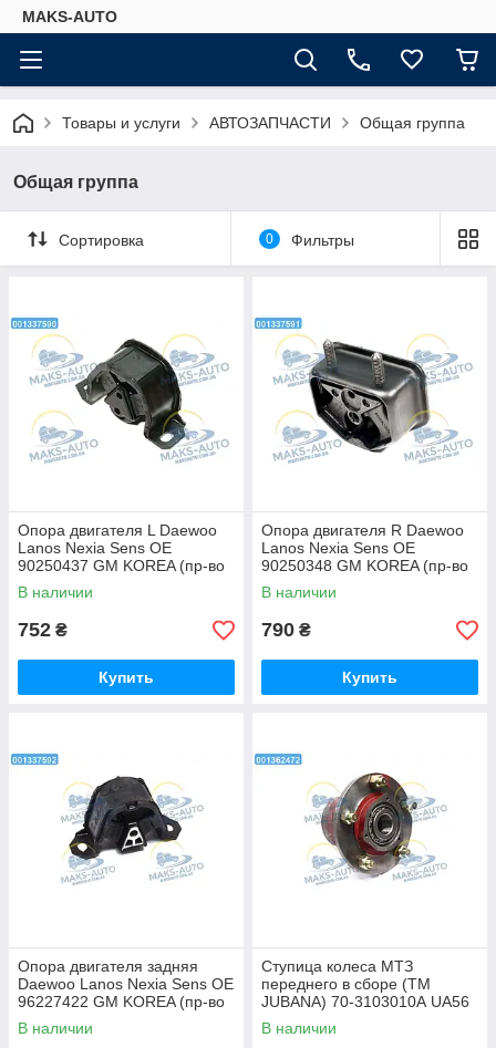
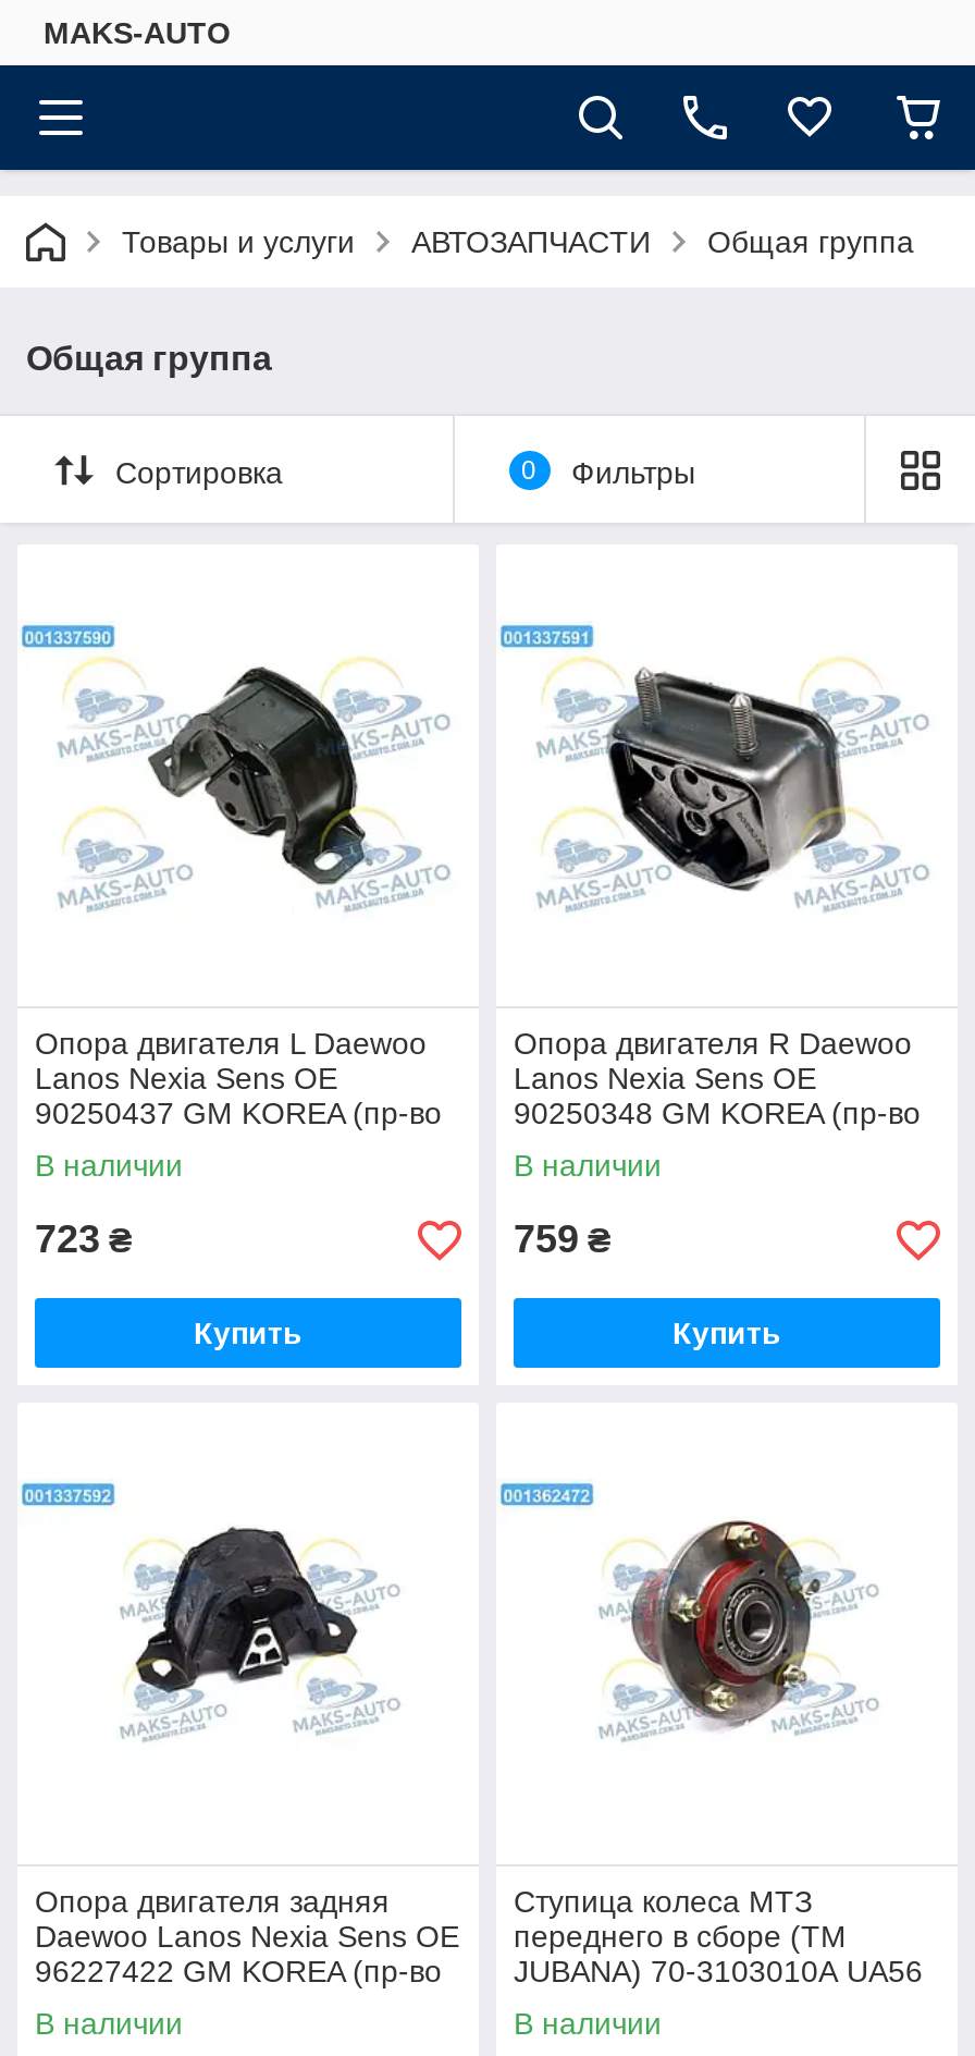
[18,619,68,641] 752 ₴ -> [35,1217,133,1261] 723 ₴
[261,619,311,641] 790 ₴ -> [514,1217,612,1261] 759 ₴

